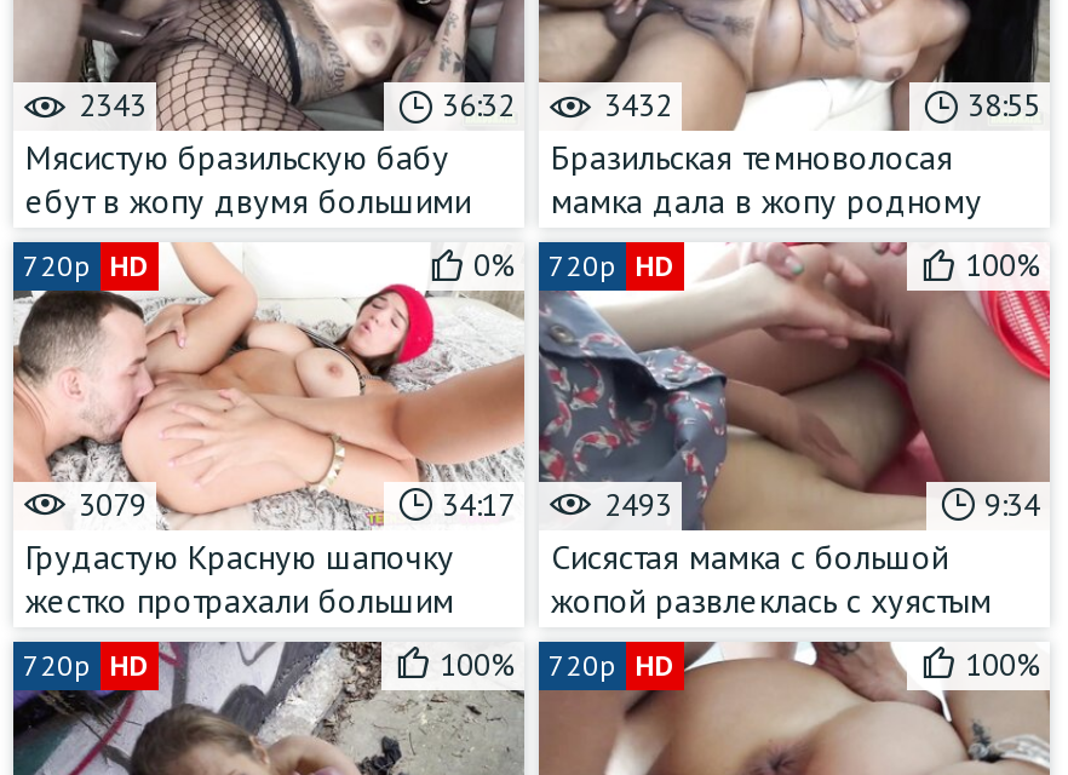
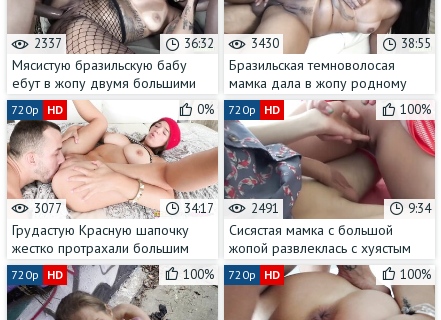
[71,84,147,125] 2343 -> [31,35,62,52] 2337
[442,84,672,125] 36:32 3432 -> [184,35,279,52] 36:32 3430
[71,483,147,524] 3079 -> [31,199,62,216] 3077
[442,483,672,524] 34:17 2493 -> [184,199,279,216] 34:17 2491

